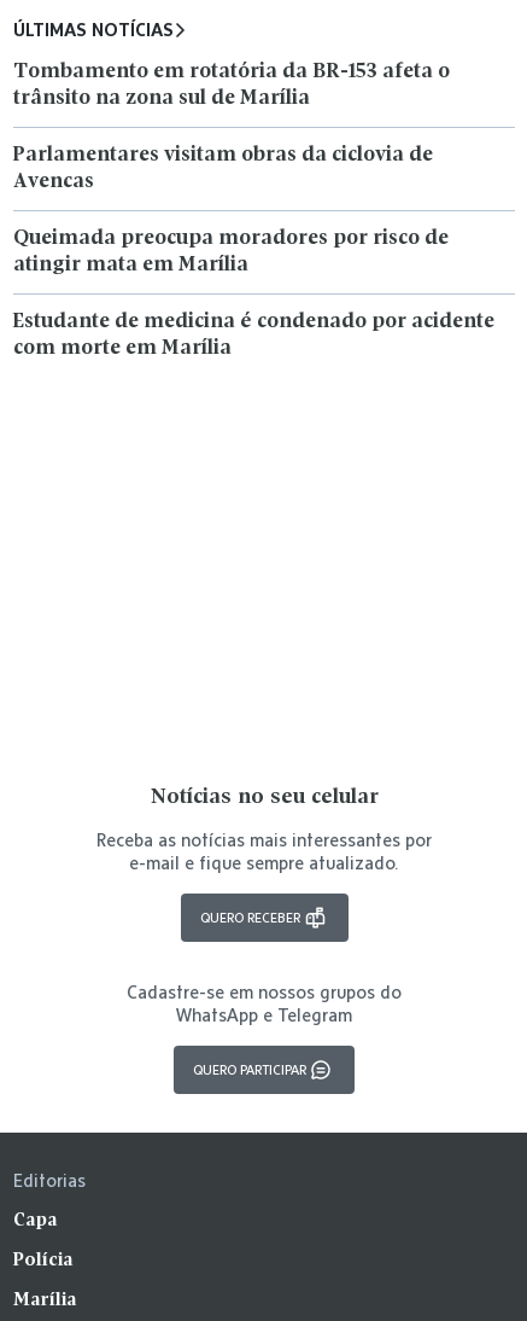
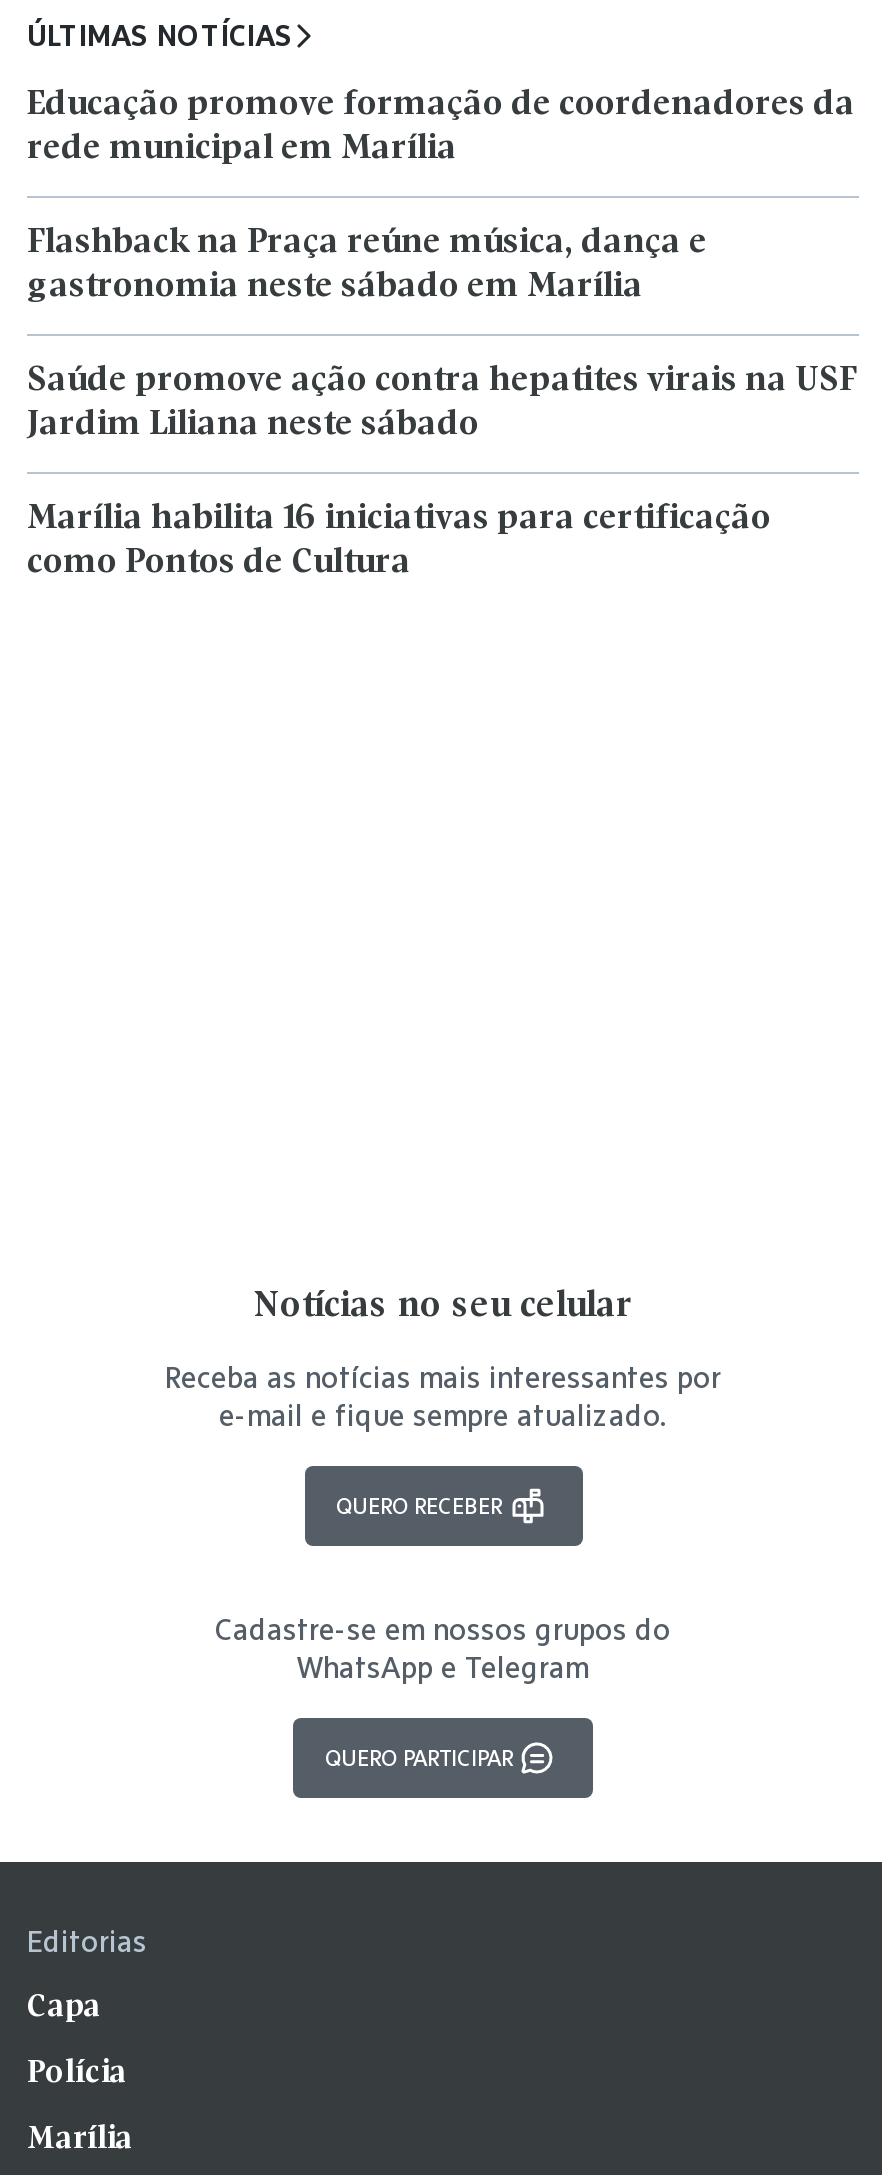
[13,61,450,108] Tombamento em rotatória da BR-153 afeta o | trânsito na zona sul de Marília -> [27,89,855,167] Educação promove formação de coordenadores da | rede municipal em Marília
[13,144,433,191] Parlamentares visitam obras da ciclovia de | Avencas -> [27,227,707,305] Flashback na Praça reúne música, dança e | gastronomia neste sábado em Marília
[13,228,449,275] Queimada preocupa moradores por risco de | atingir mata em Marília -> [27,365,857,443] Saúde promove ação contra hepatites virais na USF | Jardim Liliana neste sábado
[13,311,494,358] Estudante de medicina é condenado por acidente | com morte em Marília -> [27,503,771,581] Marília habilita 16 iniciativas para certificação | como Pontos de Cultura

